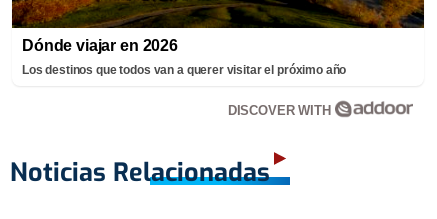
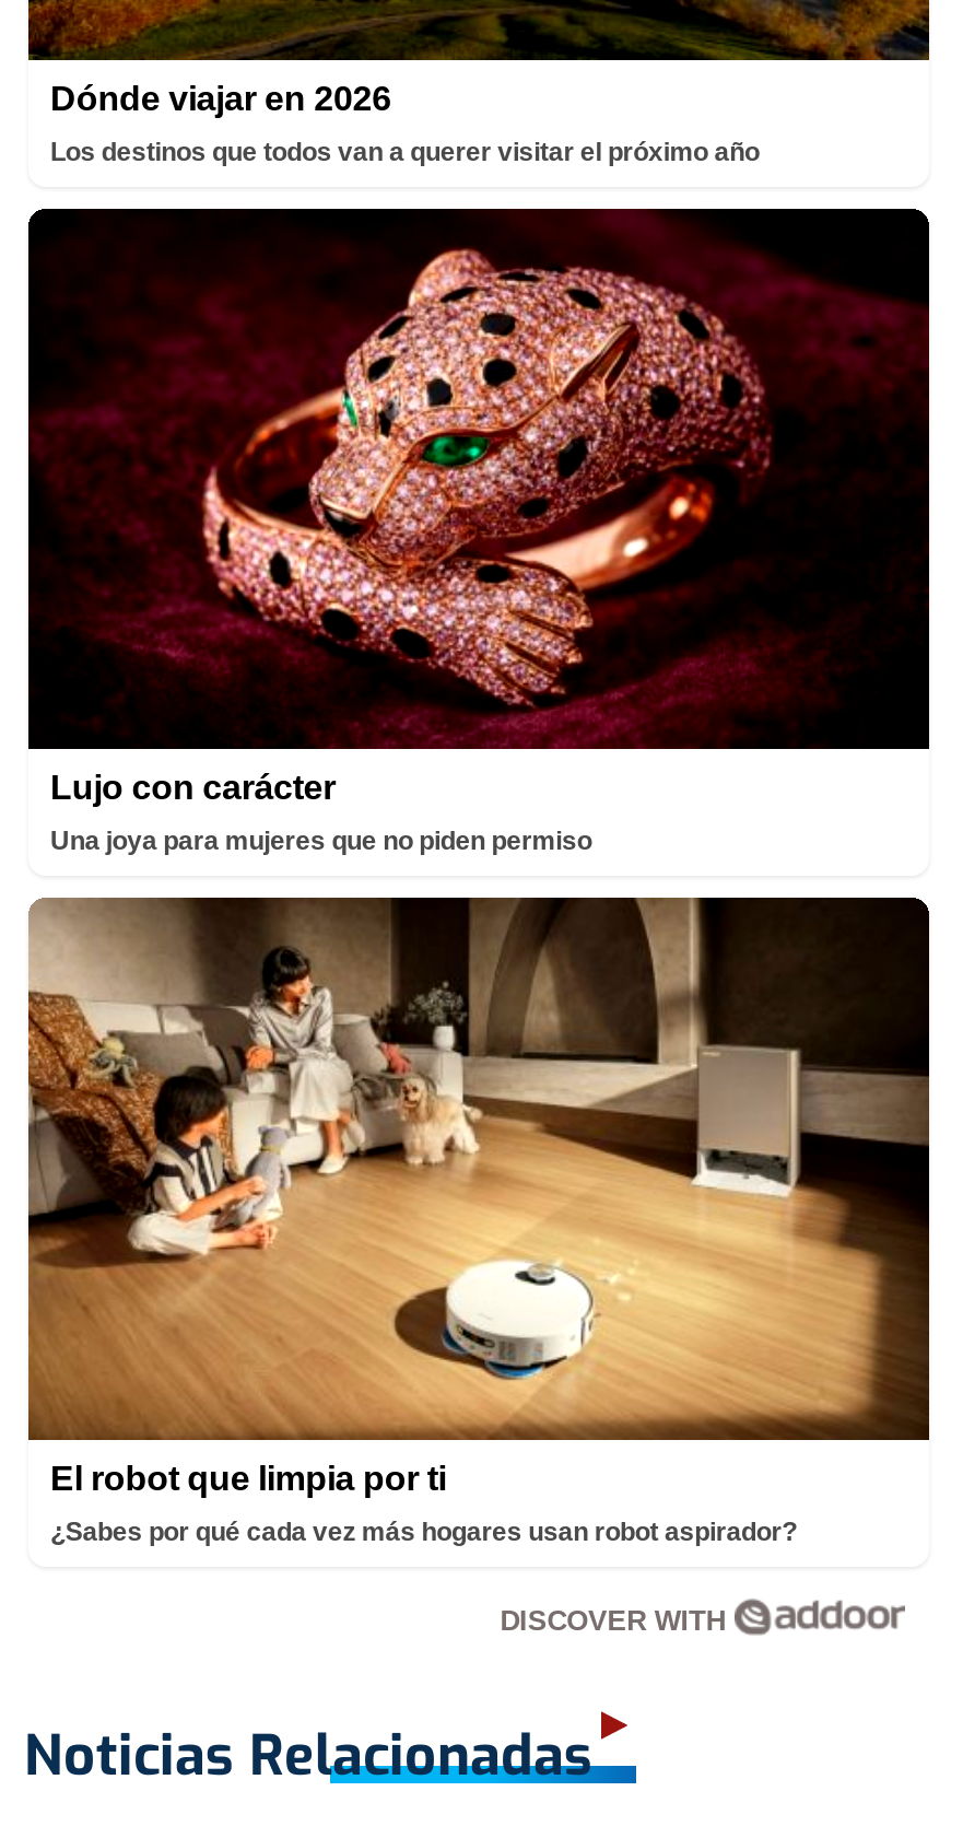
none -> [26,894,931,1546] [image] | El robot que limpia por ti | ¿Sabes por qué cada vez más hogares usan robot aspirador?
none -> [28,206,931,857] [image] | Lujo con carácter | Una joya para mujeres que no piden permiso

